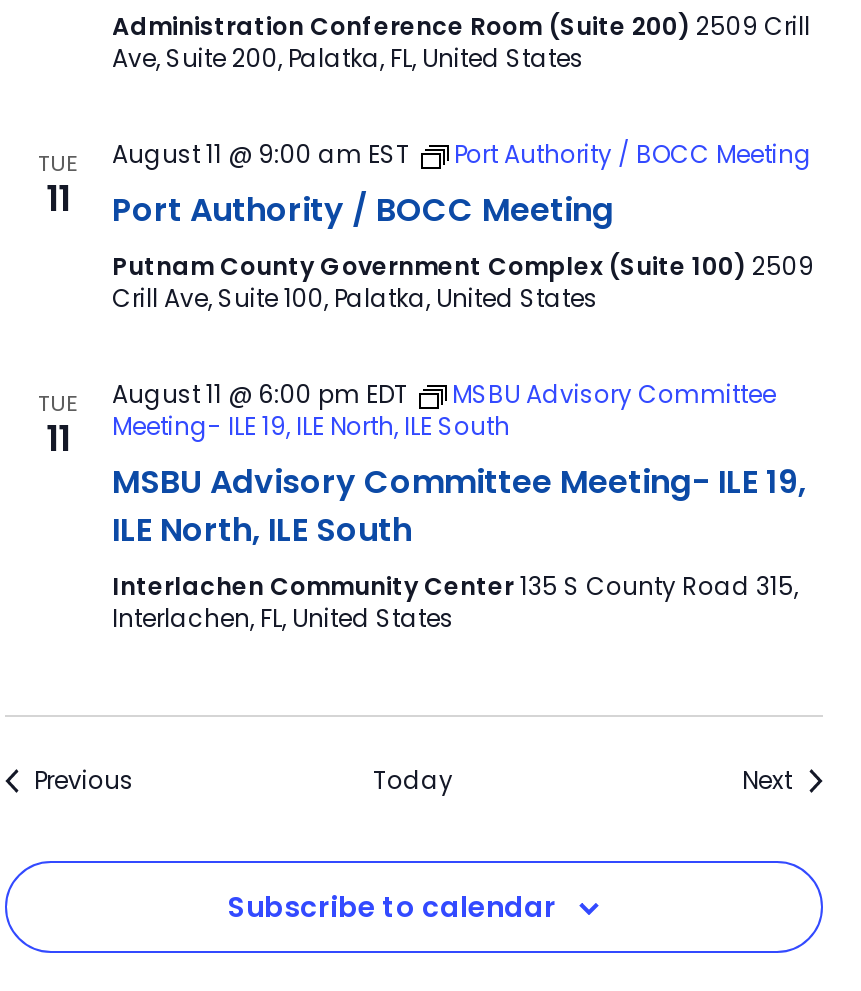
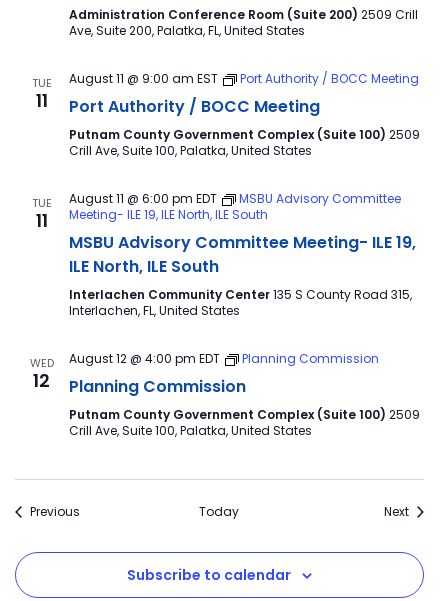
none -> [29,355,53,393] WED | 12
none -> [68,350,419,439] August 12 @ 4:00 pm EDT | Planning Commission | Planning Commission | Putnam County Government Complex (Suite 100) 2509 | Crill Ave, Suite 100, Palatka, United States

